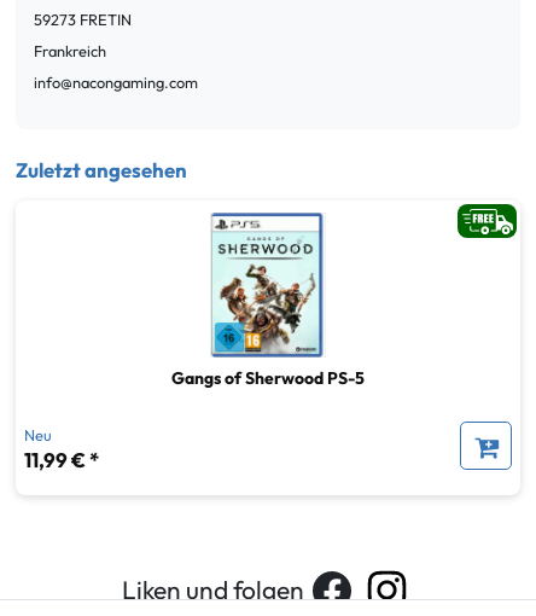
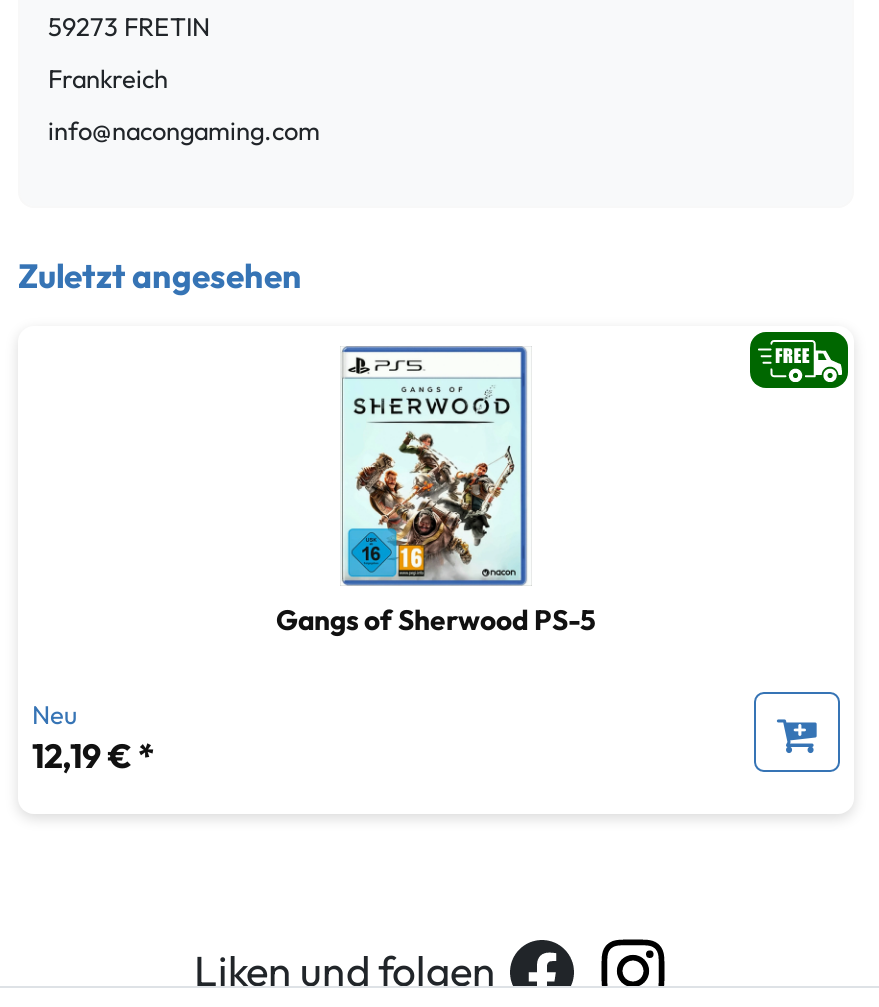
[24,447,99,472] 11,99 € * -> [32,733,154,775] 12,19 € *

